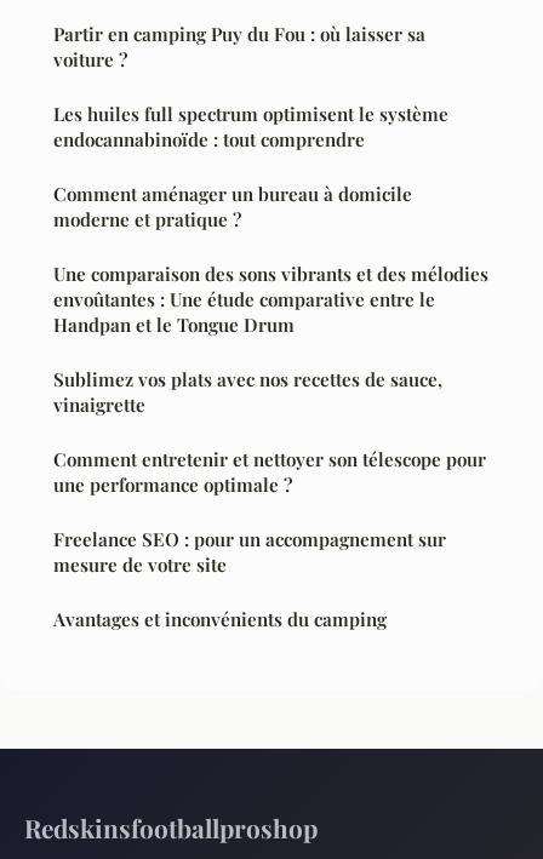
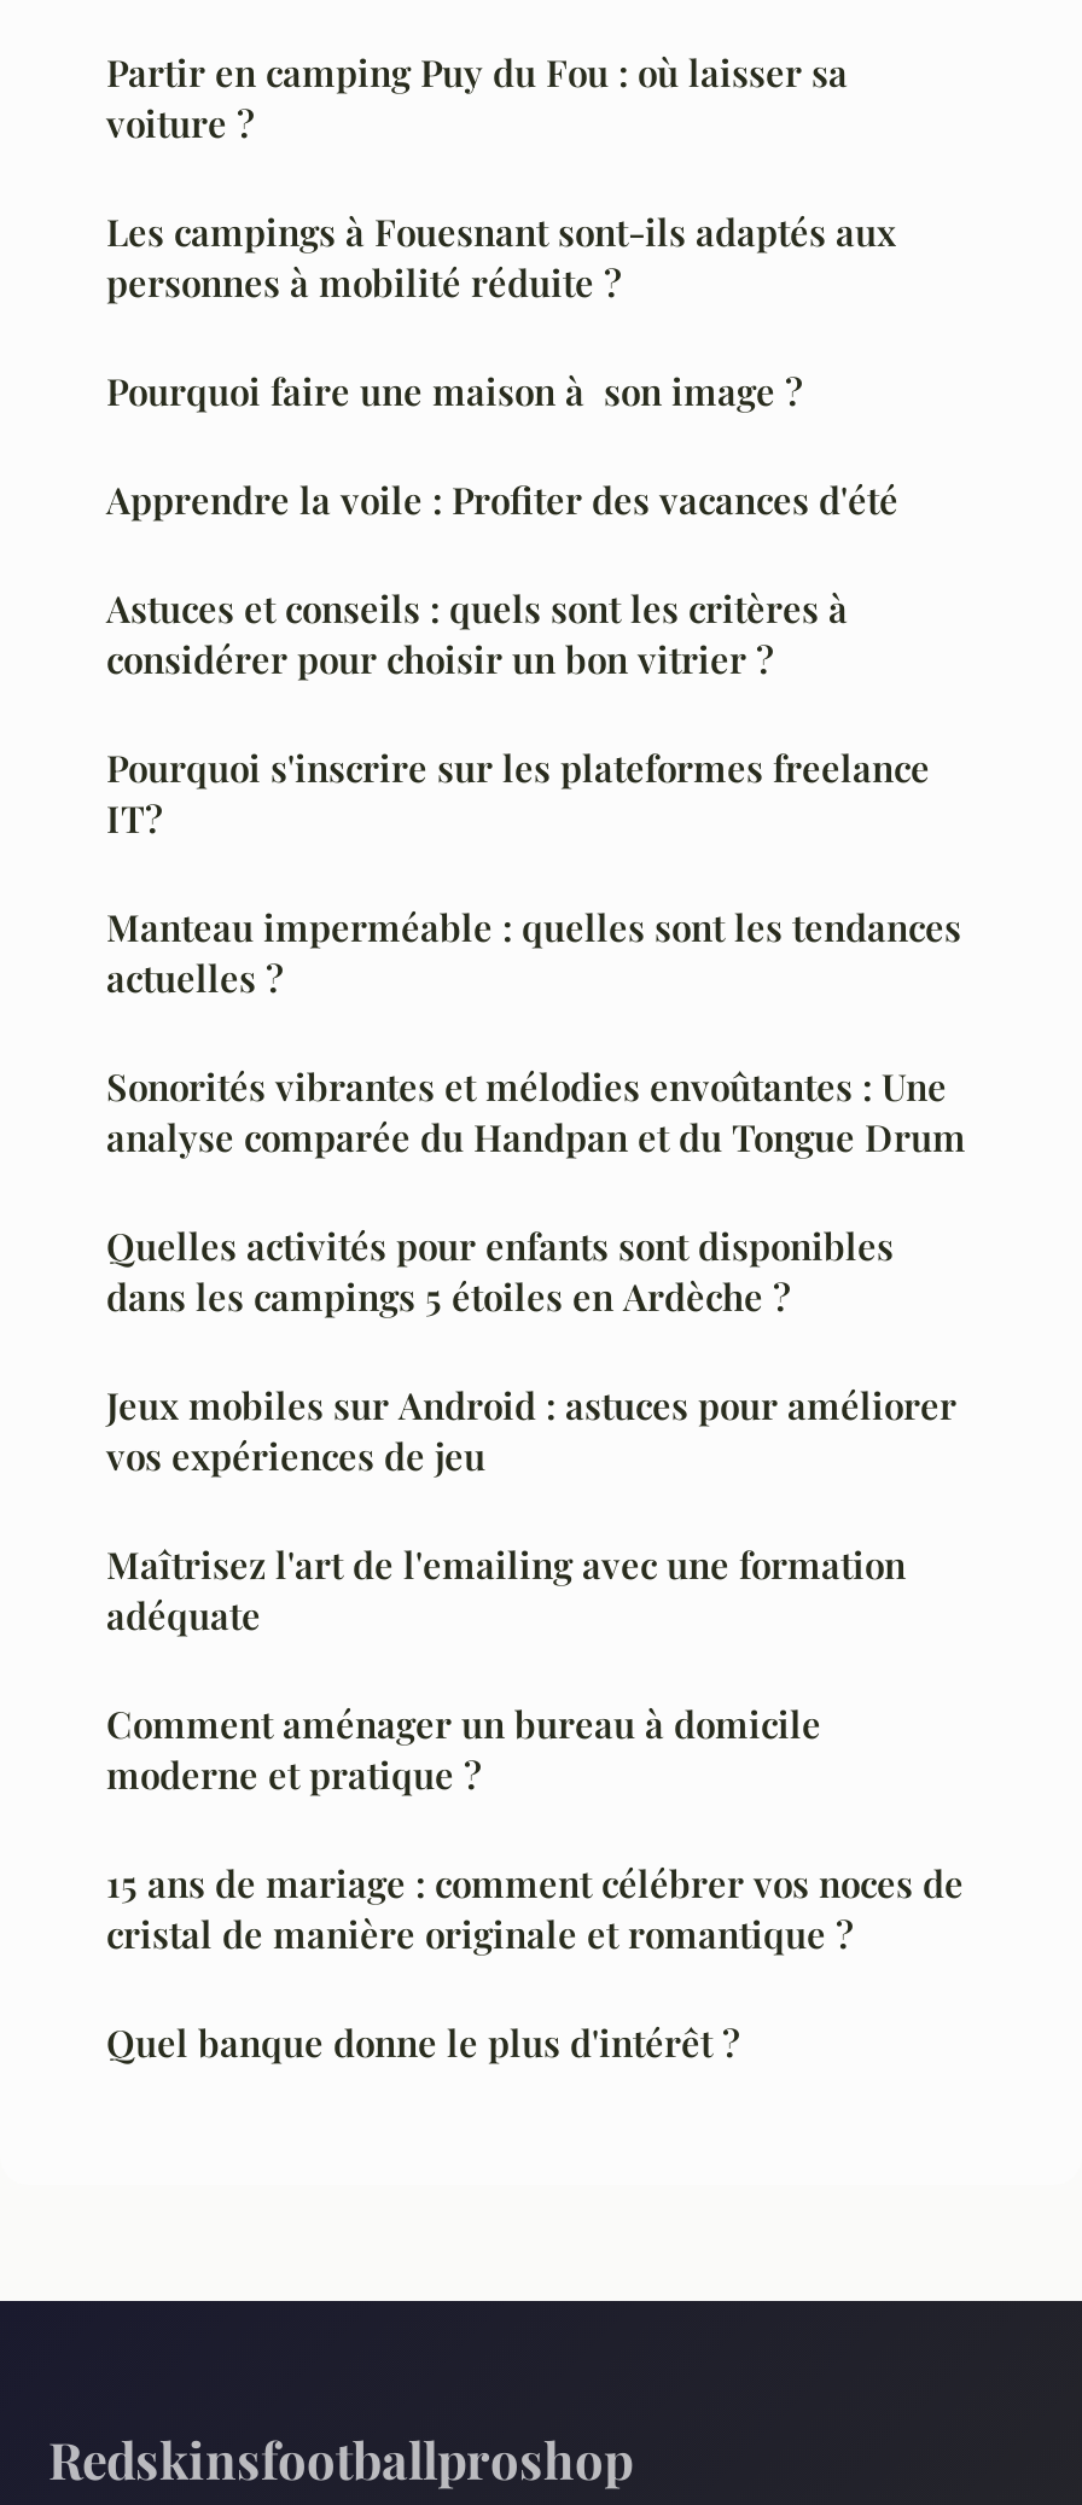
[53,102,448,152] Les huiles full spectrum optimisent le système | endocannabinoïde : tout comprendre -> [106,206,966,1638] Les campings à Fouesnant sont-ils adaptés aux | personnes à mobilité réduite ? | Pourquoi faire une maison à son image ? | Apprendre la voile : Profiter des vacances d'été | Astuces et conseils : quels sont les critères à | considérer pour choisir un bon vitrier ? | Pourquoi s'inscrire sur les plateformes freelance | IT? | Manteau imperméable : quelles sont les tendances | actuelles ? | Sonorités vibrantes et mélodies envoûtantes : Une | analyse comparée du Handpan et du Tongue Drum | Quelles activités pour enfants sont disponibles | dans les campings 5 étoiles en Ardèche ? | Jeux mobiles sur Android : astuces pour améliorer | vos expériences de jeu | Maîtrisez l'art de l'emailing avec une formation | adéquate
moved [53,182,412,232] -> [106,1698,821,1797]: Comment aménager un bureau à domicile | moderne et pratique ?
[53,262,488,632] Une comparaison des sons vibrants et des mélodies | envoûtantes : Une étude comparative entre le | Handpan et le Tongue Drum | Sublimez vos plats avec nos recettes de sauce, | vinaigrette | Comment entretenir et nettoyer son télescope pour | une performance optimale ? | Freelance SEO : pour un accompagnement sur | mesure de votre site | Avantages et inconvénients du camping -> [106,1857,964,2065] 15 ans de mariage : comment célébrer vos noces de | cristal de manière originale et romantique ? | Quel banque donne le plus d'intérêt ?

